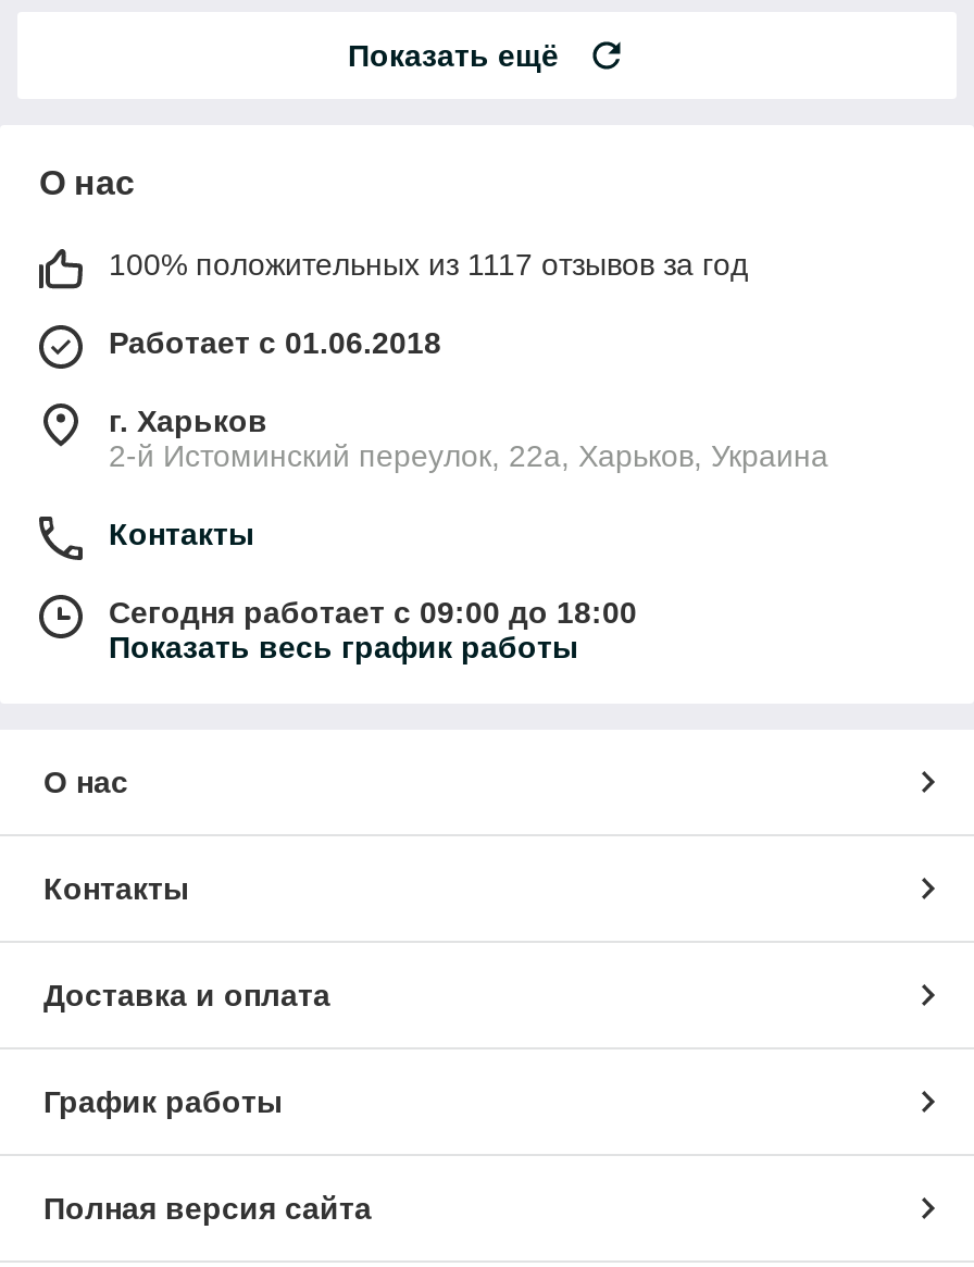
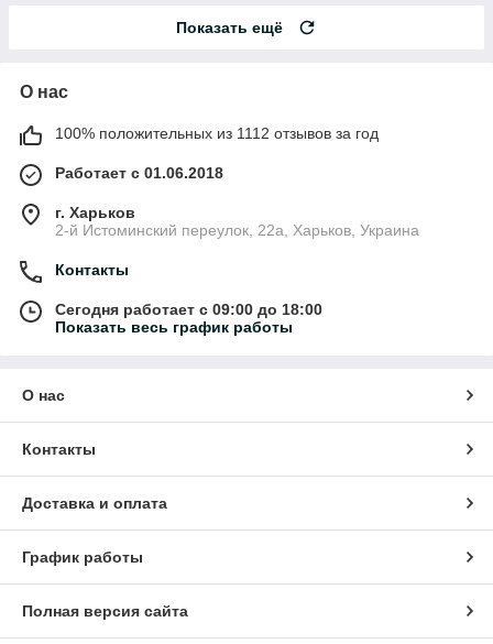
[109,247,748,282] 100% положительных из 1117 отзывов за год -> [55,124,379,142] 100% положительных из 1112 отзывов за год

